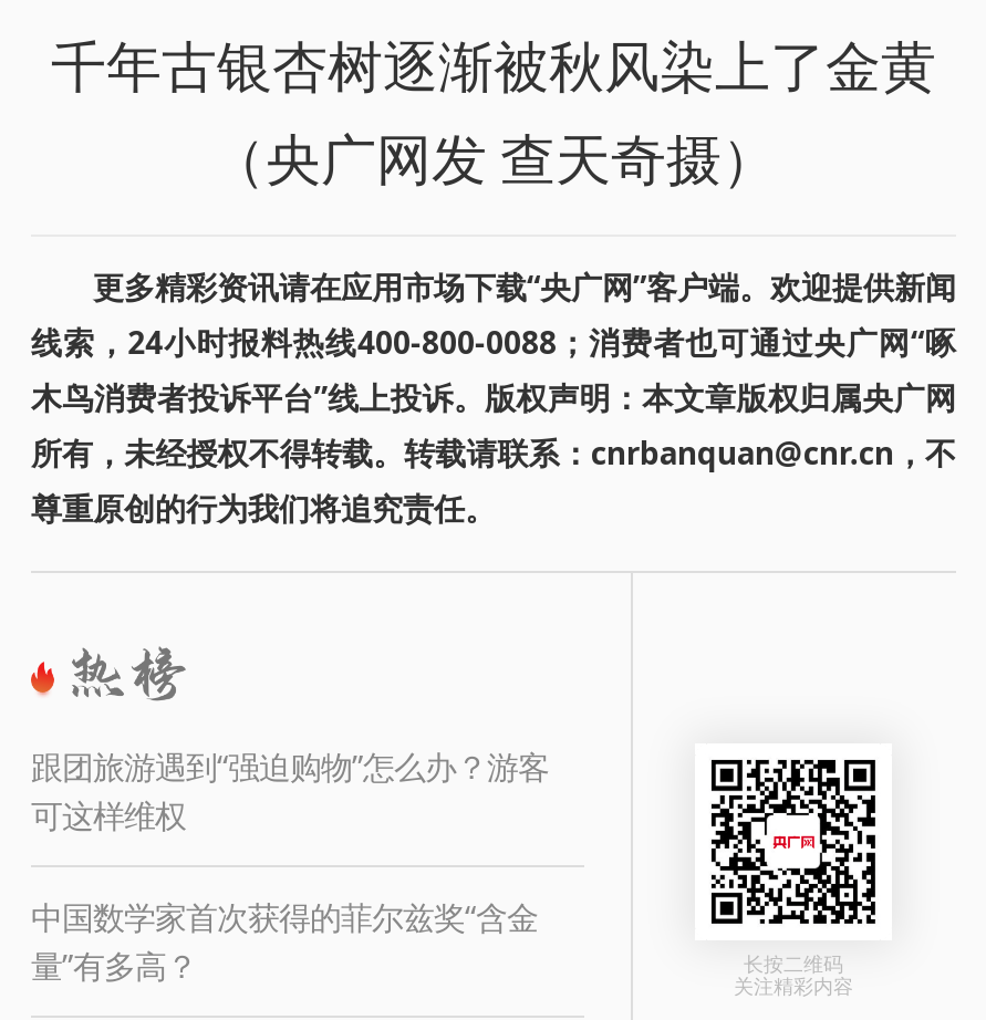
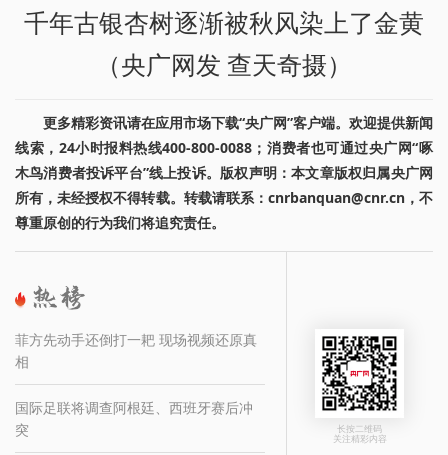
[31,745,549,836] 跟团旅游遇到“强迫购物”怎么办？游客 | 可这样维权 -> [15,330,257,371] 菲方先动手还倒打一耙 现场视频还原真 | 相
[31,895,538,986] 中国数学家首次获得的菲尔兹奖“含金 | 量”有多高？ -> [15,398,253,439] 国际足联将调查阿根廷、西班牙赛后冲 | 突

